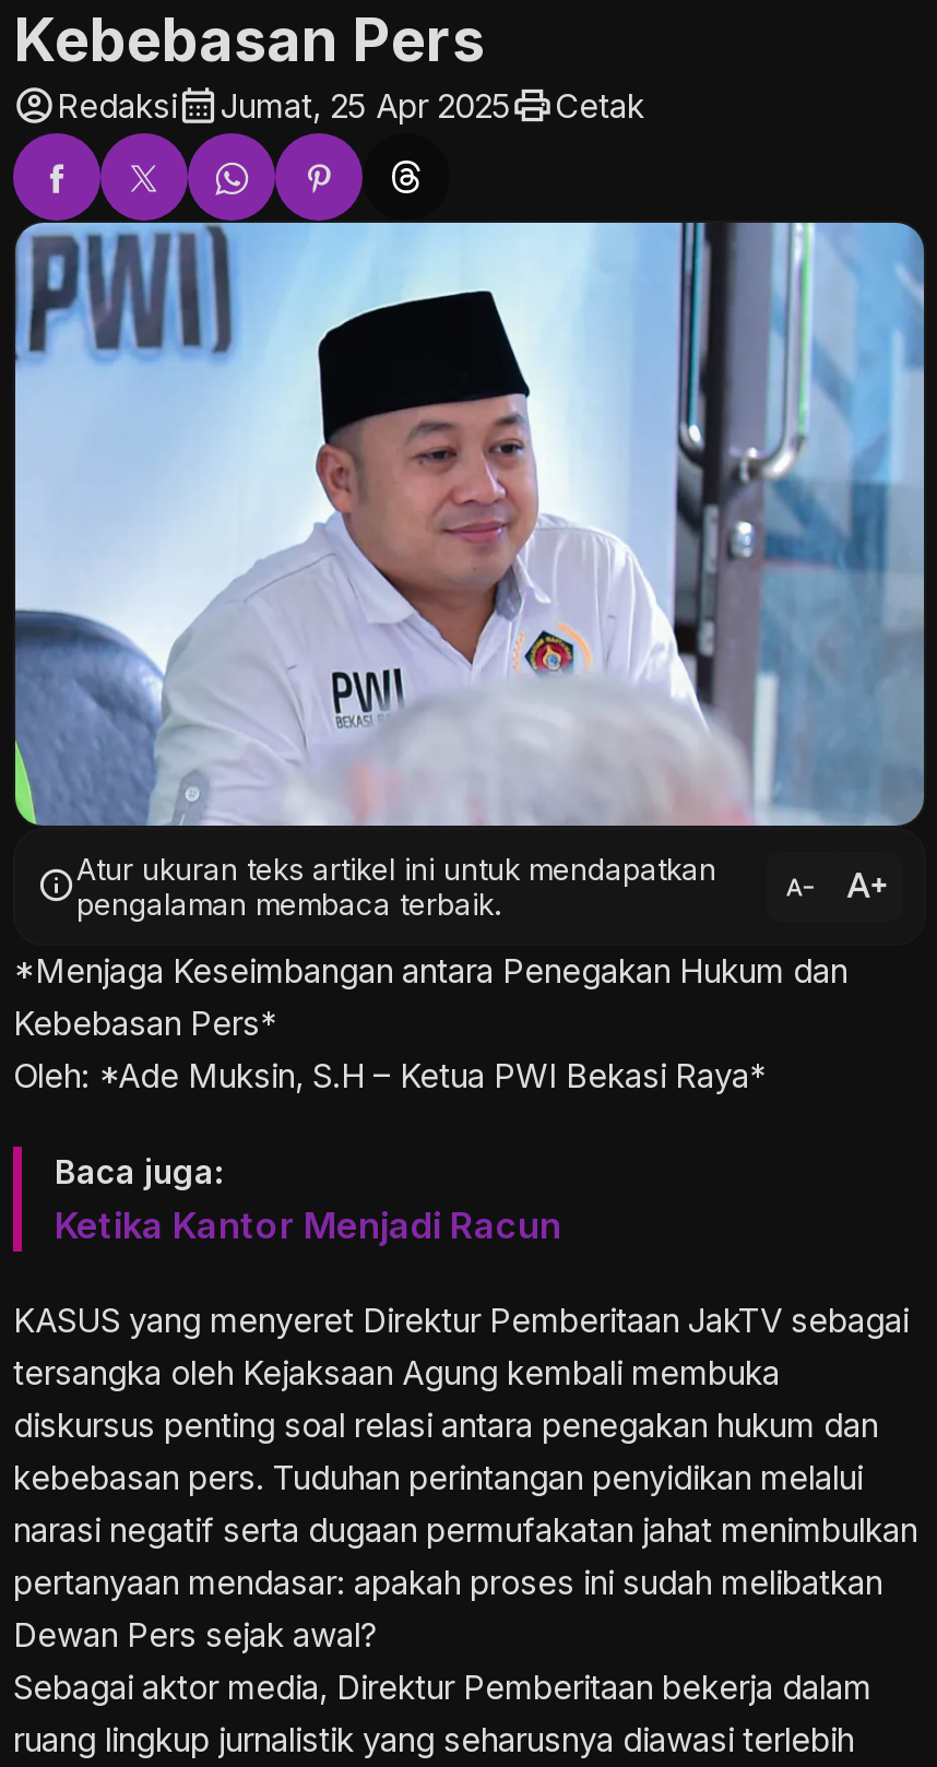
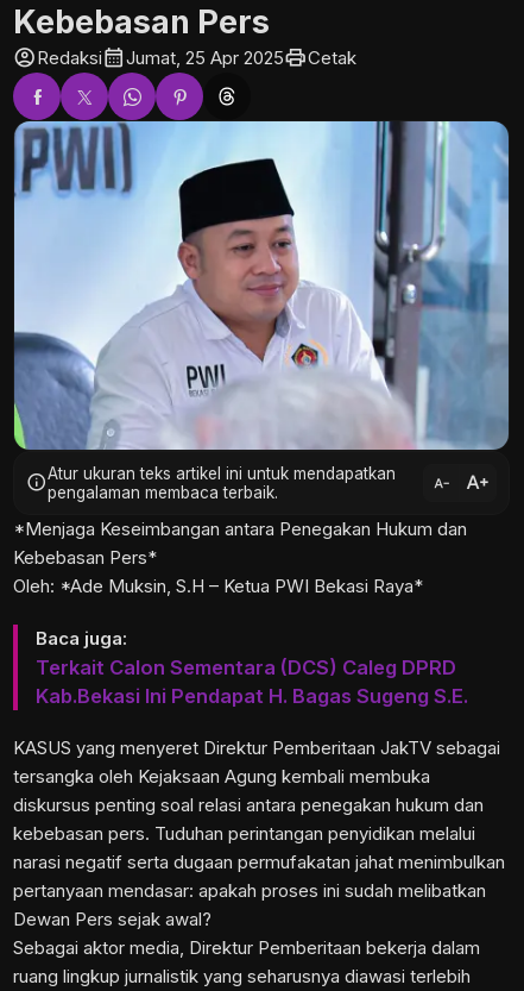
[55,1203,561,1247] Ketika Kantor Menjadi Racun -> [36,655,468,708] Terkait Calon Sementara (DCS) Caleg DPRD | Kab.Bekasi Ini Pendapat H. Bagas Sugeng S.E.

